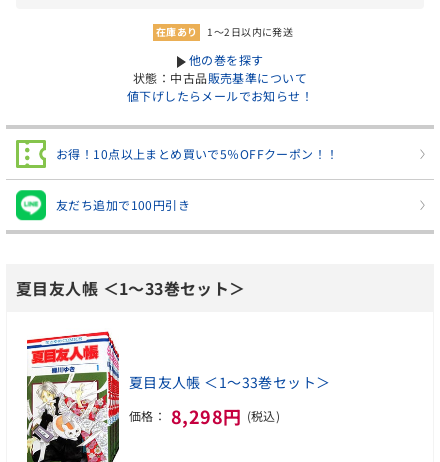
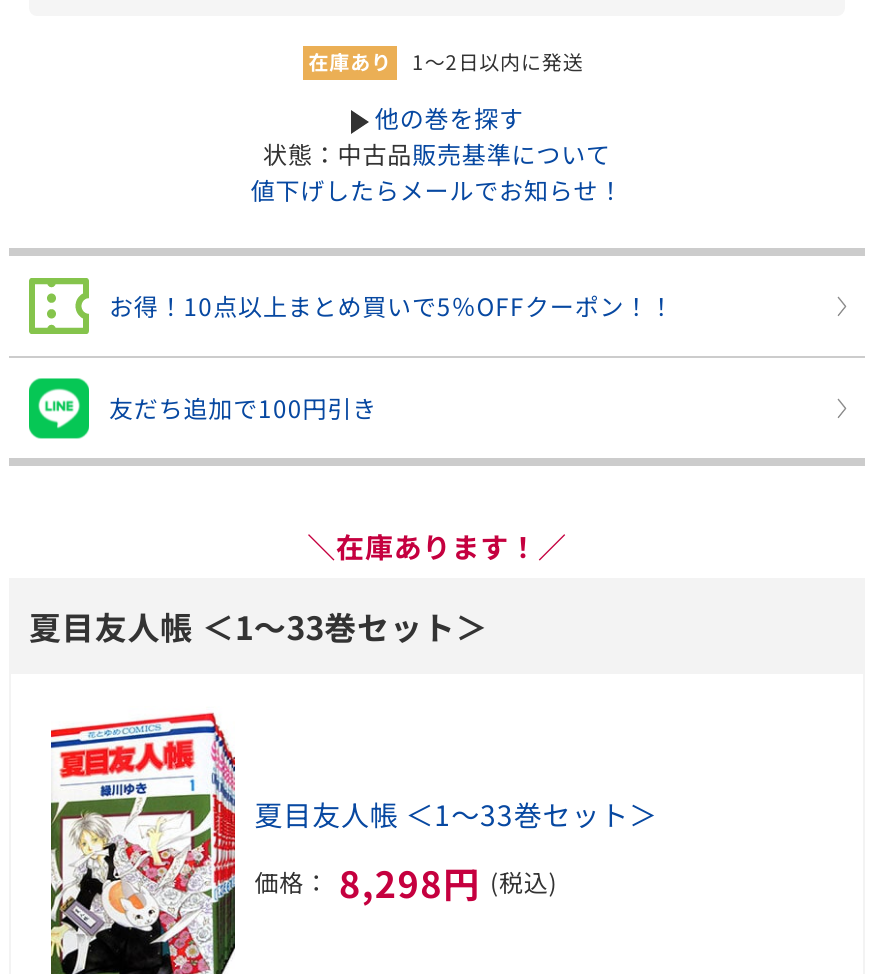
none -> [307,526,567,566] ＼在庫あります！／

